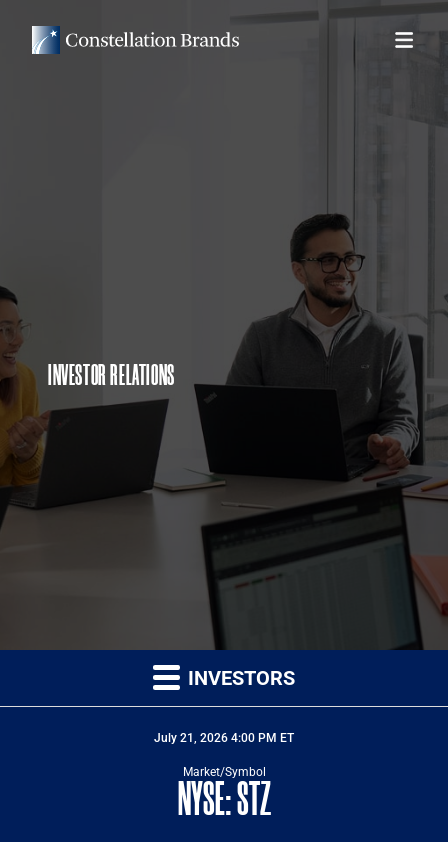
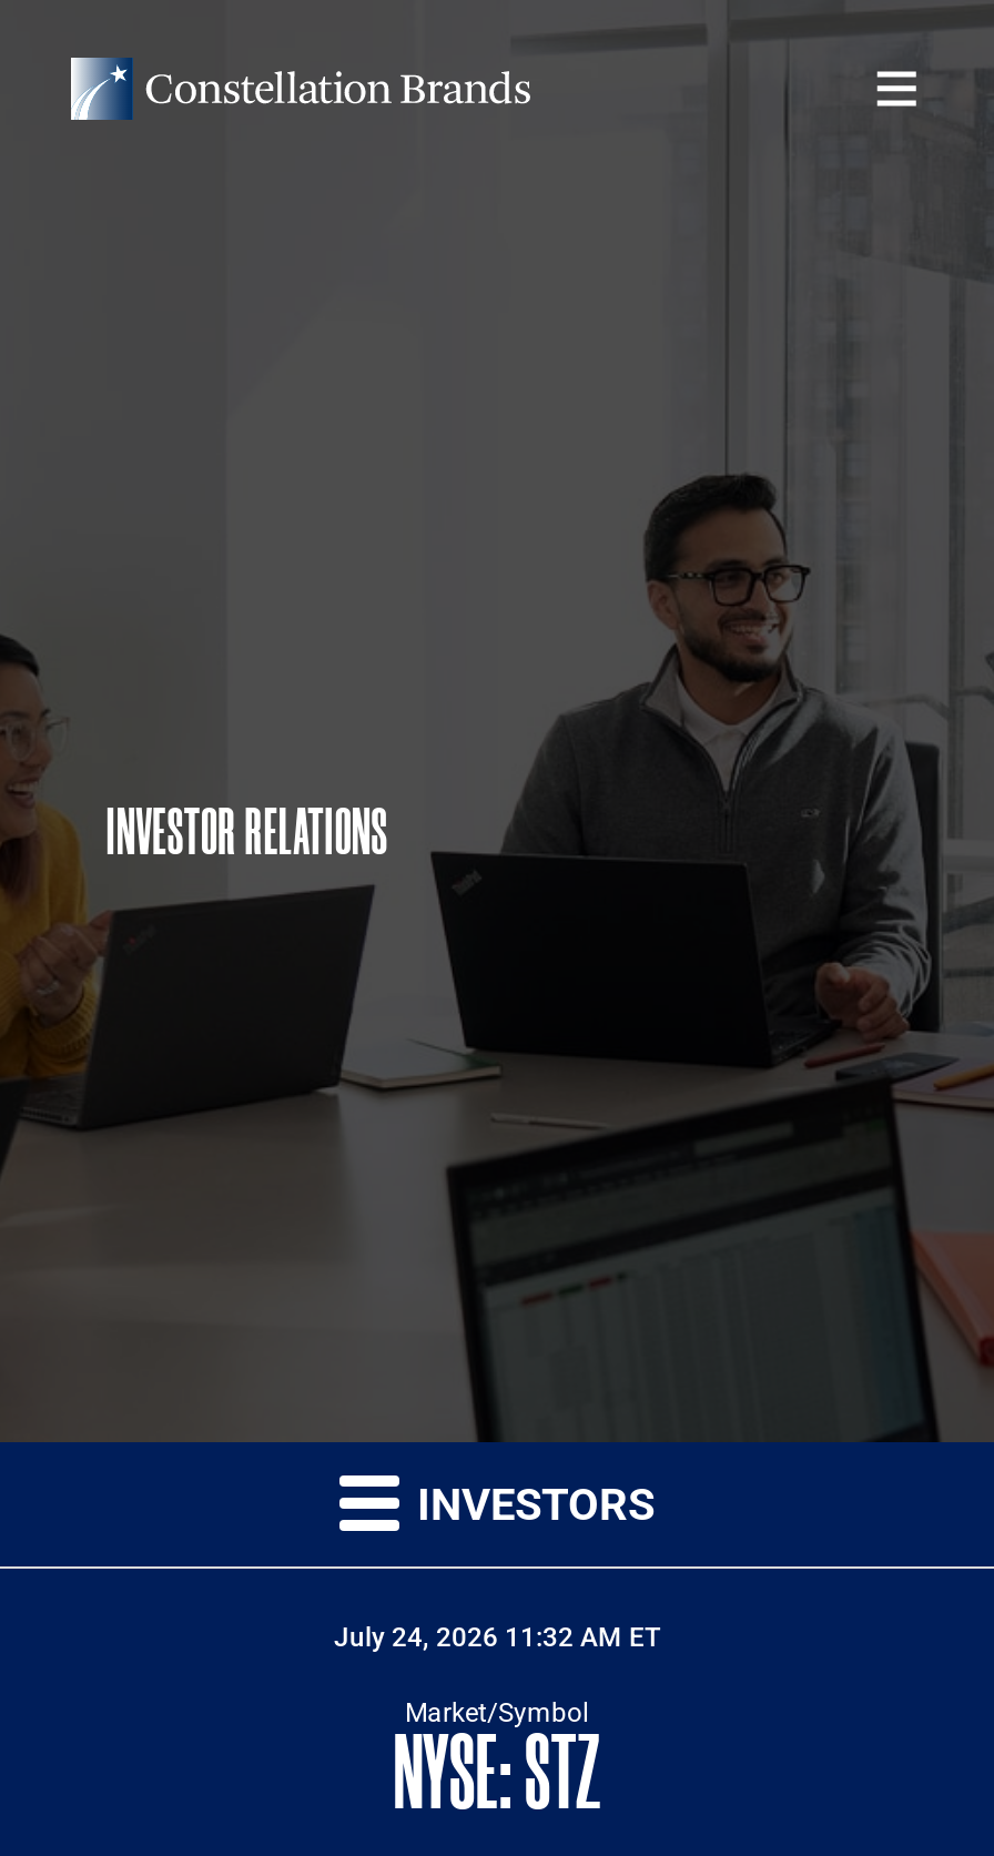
[154,731,294,745] July 21, 2026 4:00 PM ET -> [334,1622,660,1653] July 24, 2026 11:32 AM ET

